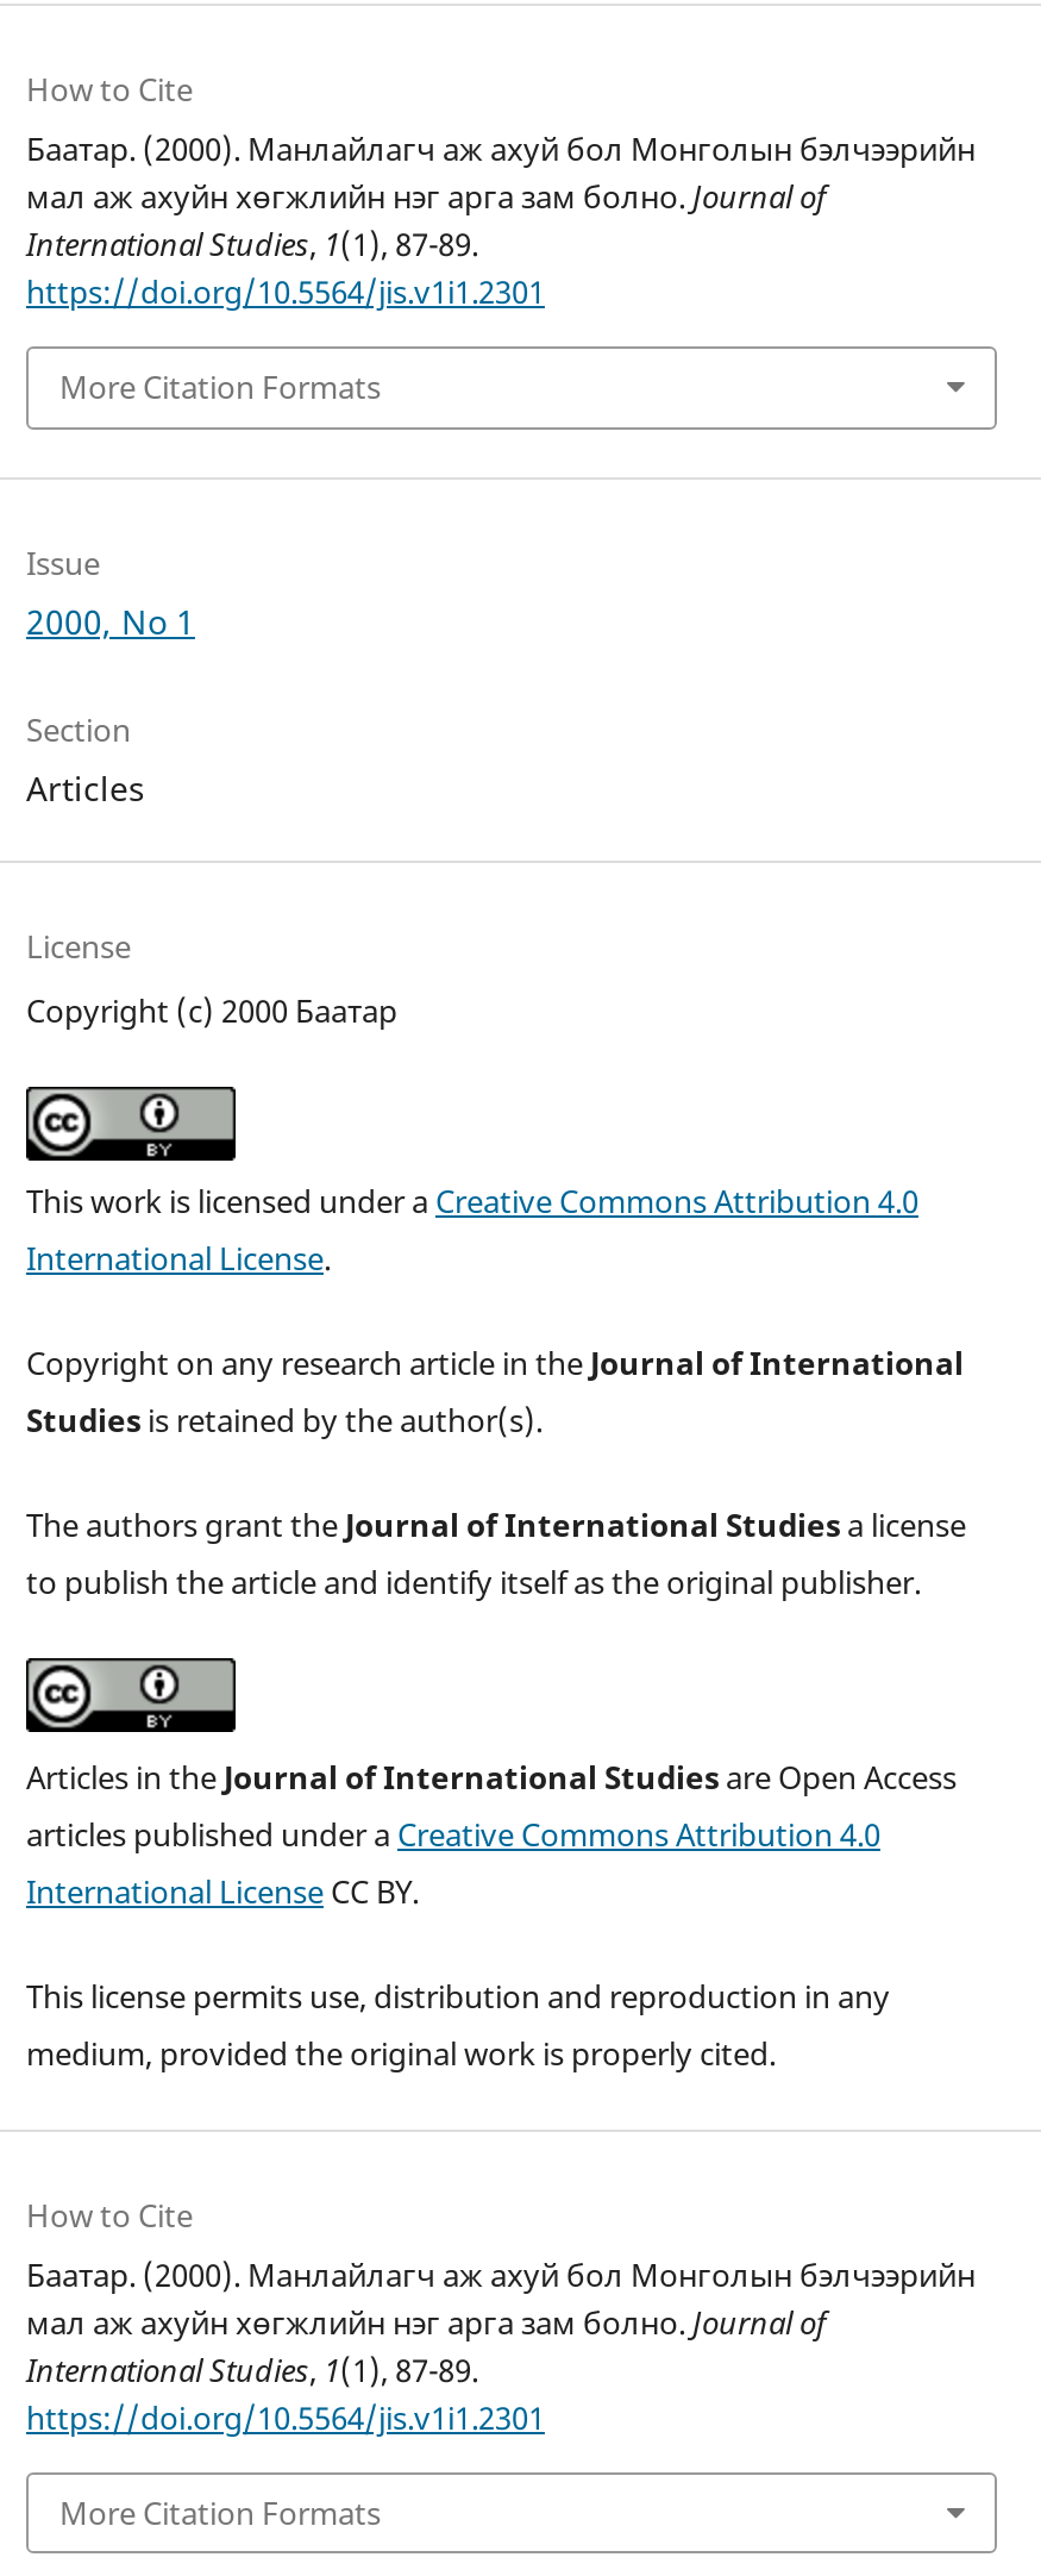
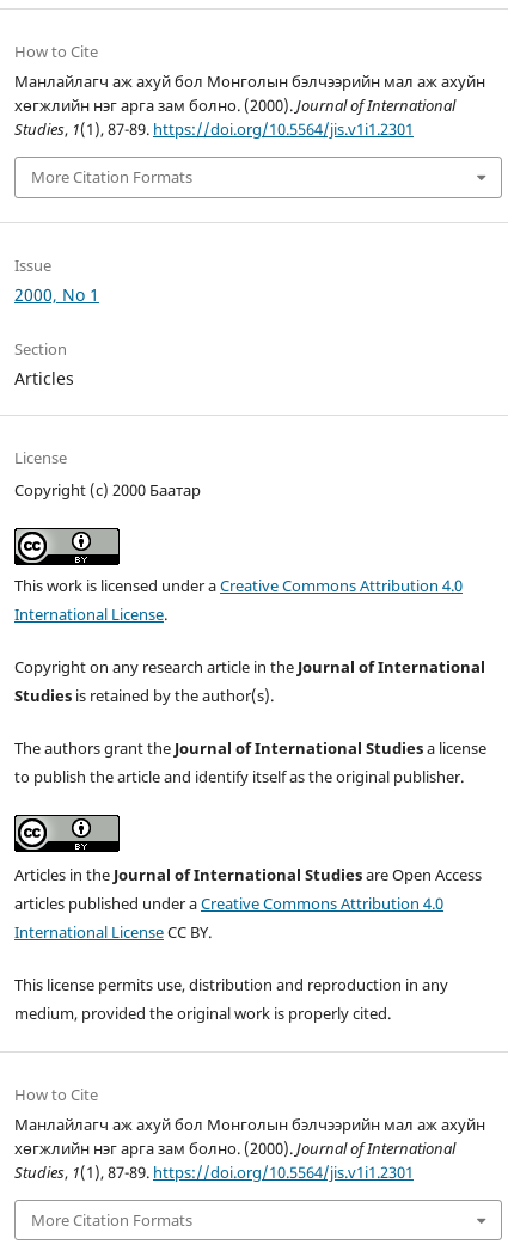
[26,127,976,313] Баатар. (2000). Манлайлагч аж ахуй бол Монголын бэлчээрийн | мал аж ахуйн хөгжлийн нэг арга зам болно. Journal of | International Studies, 1(1), 87-89. | https://doi.org/10.5564/jis.v1i1.2301 -> [14,70,485,140] Манлайлагч аж ахуй бол Монголын бэлчээрийн мал аж ахуйн | хөгжлийн нэг арга зам болно. (2000).Journal of International | Studies, 1(1), 87-89. https://doi.org/10.5564/jis.v1i1.2301
[26,2253,976,2439] Баатар. (2000). Манлайлагч аж ахуй бол Монголын бэлчээрийн | мал аж ахуйн хөгжлийн нэг арга зам болно. Journal of | International Studies, 1(1), 87-89. | https://doi.org/10.5564/jis.v1i1.2301 -> [14,1113,485,1183] Манлайлагч аж ахуй бол Монголын бэлчээрийн мал аж ахуйн | хөгжлийн нэг арга зам болно. (2000). Journal of International | Studies, 1(1), 87-89. https://doi.org/10.5564/jis.v1i1.2301

